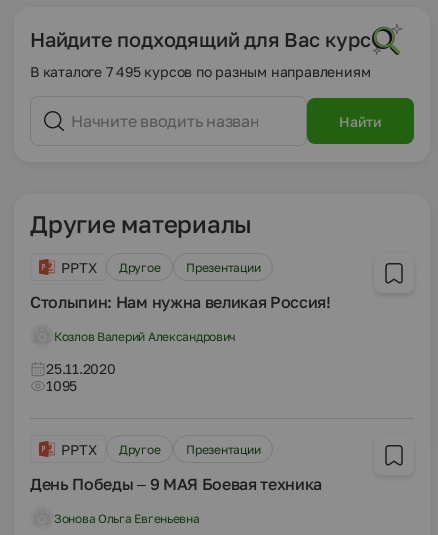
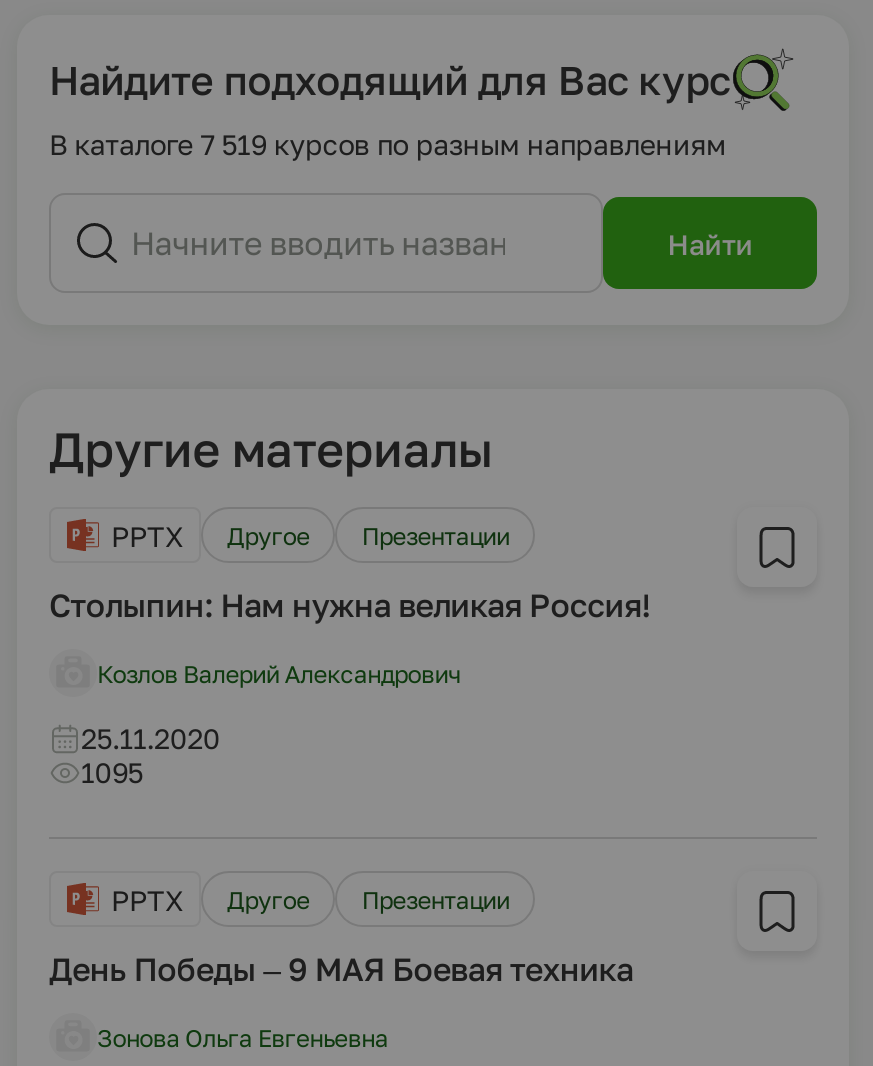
[30,63,370,80] В каталоге 7 495 курсов по разным направлениям -> [49,127,726,161] В каталоге 7 519 курсов по разным направлениям

